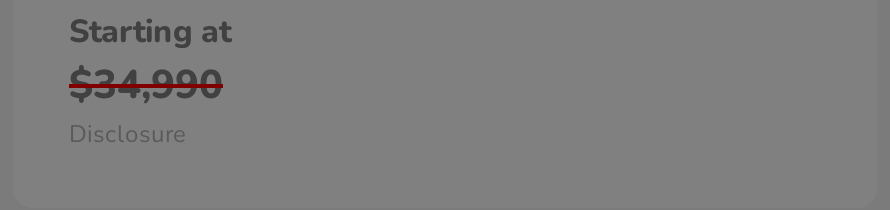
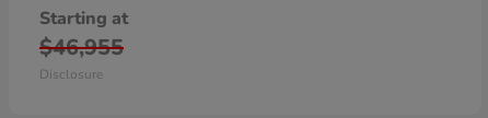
[69,59,223,113] $34,990 -> [39,33,124,63] $46,955

